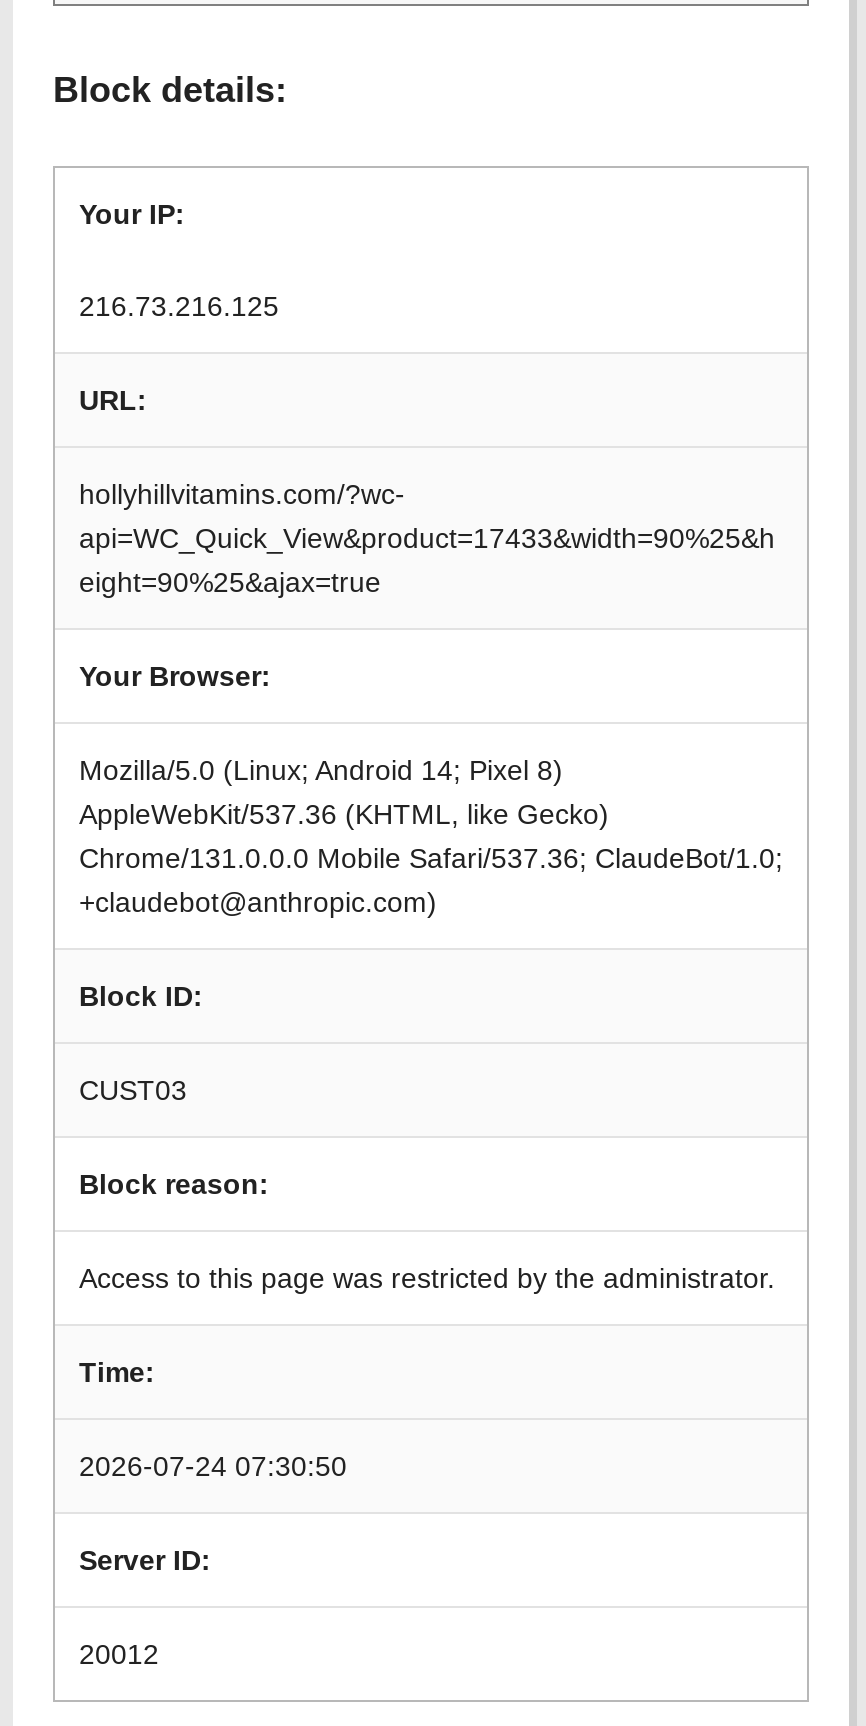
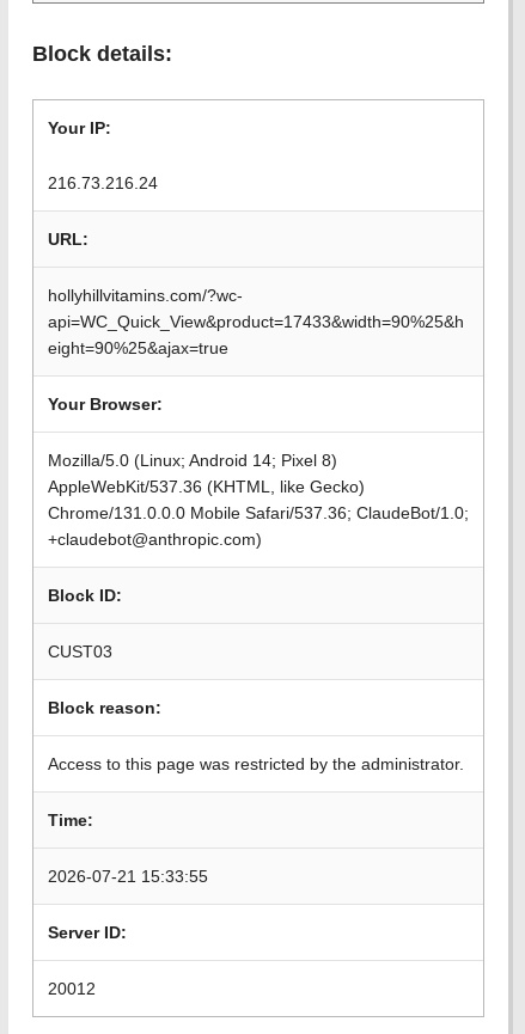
[79,290,279,322] 216.73.216.125 -> [48,173,158,192] 216.73.216.24
[79,1450,347,1482] 2026-07-24 07:30:50 -> [48,867,208,886] 2026-07-21 15:33:55

